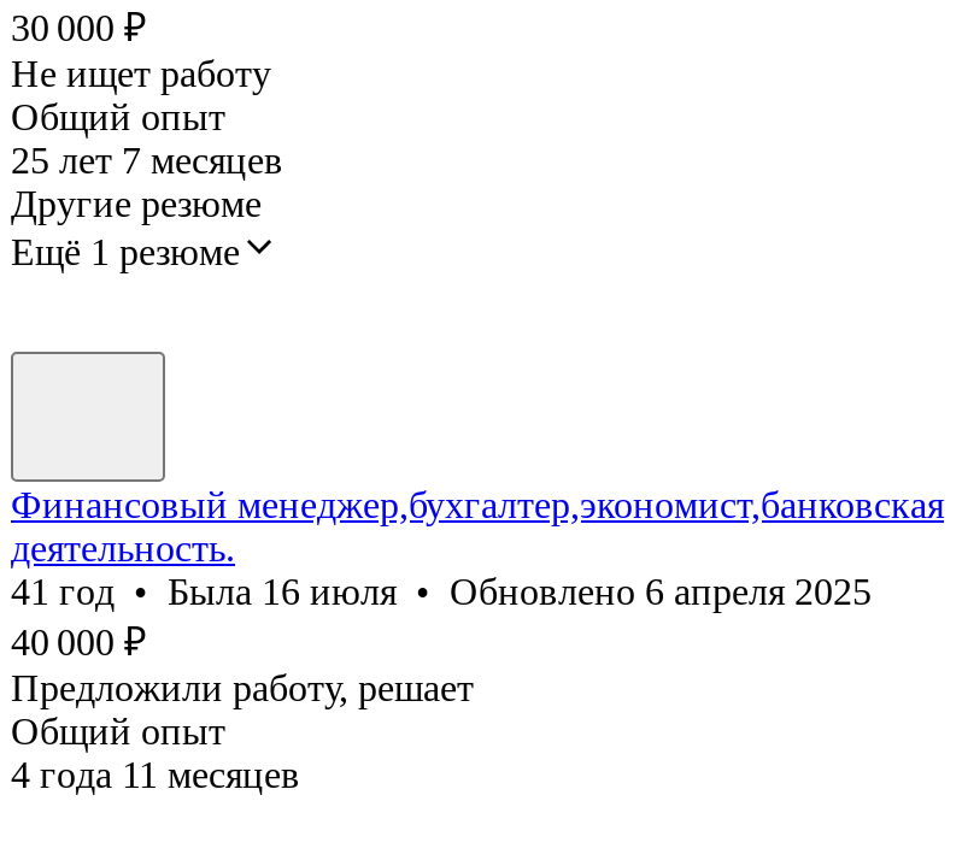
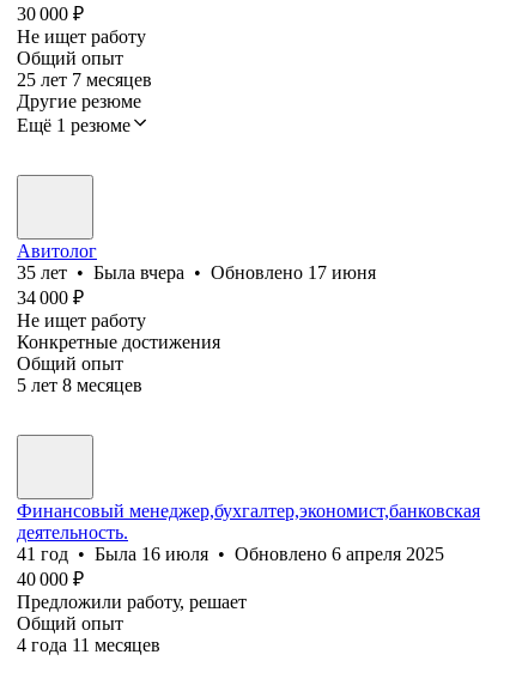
none -> [17,241,376,395] Авитолог | 35 лет • Была вчера • Обновлено 17 июня | 34 000 ₽ | Не ищет работу | Конкретные достижения | Общий опыт | 5 лет 8 месяцев

